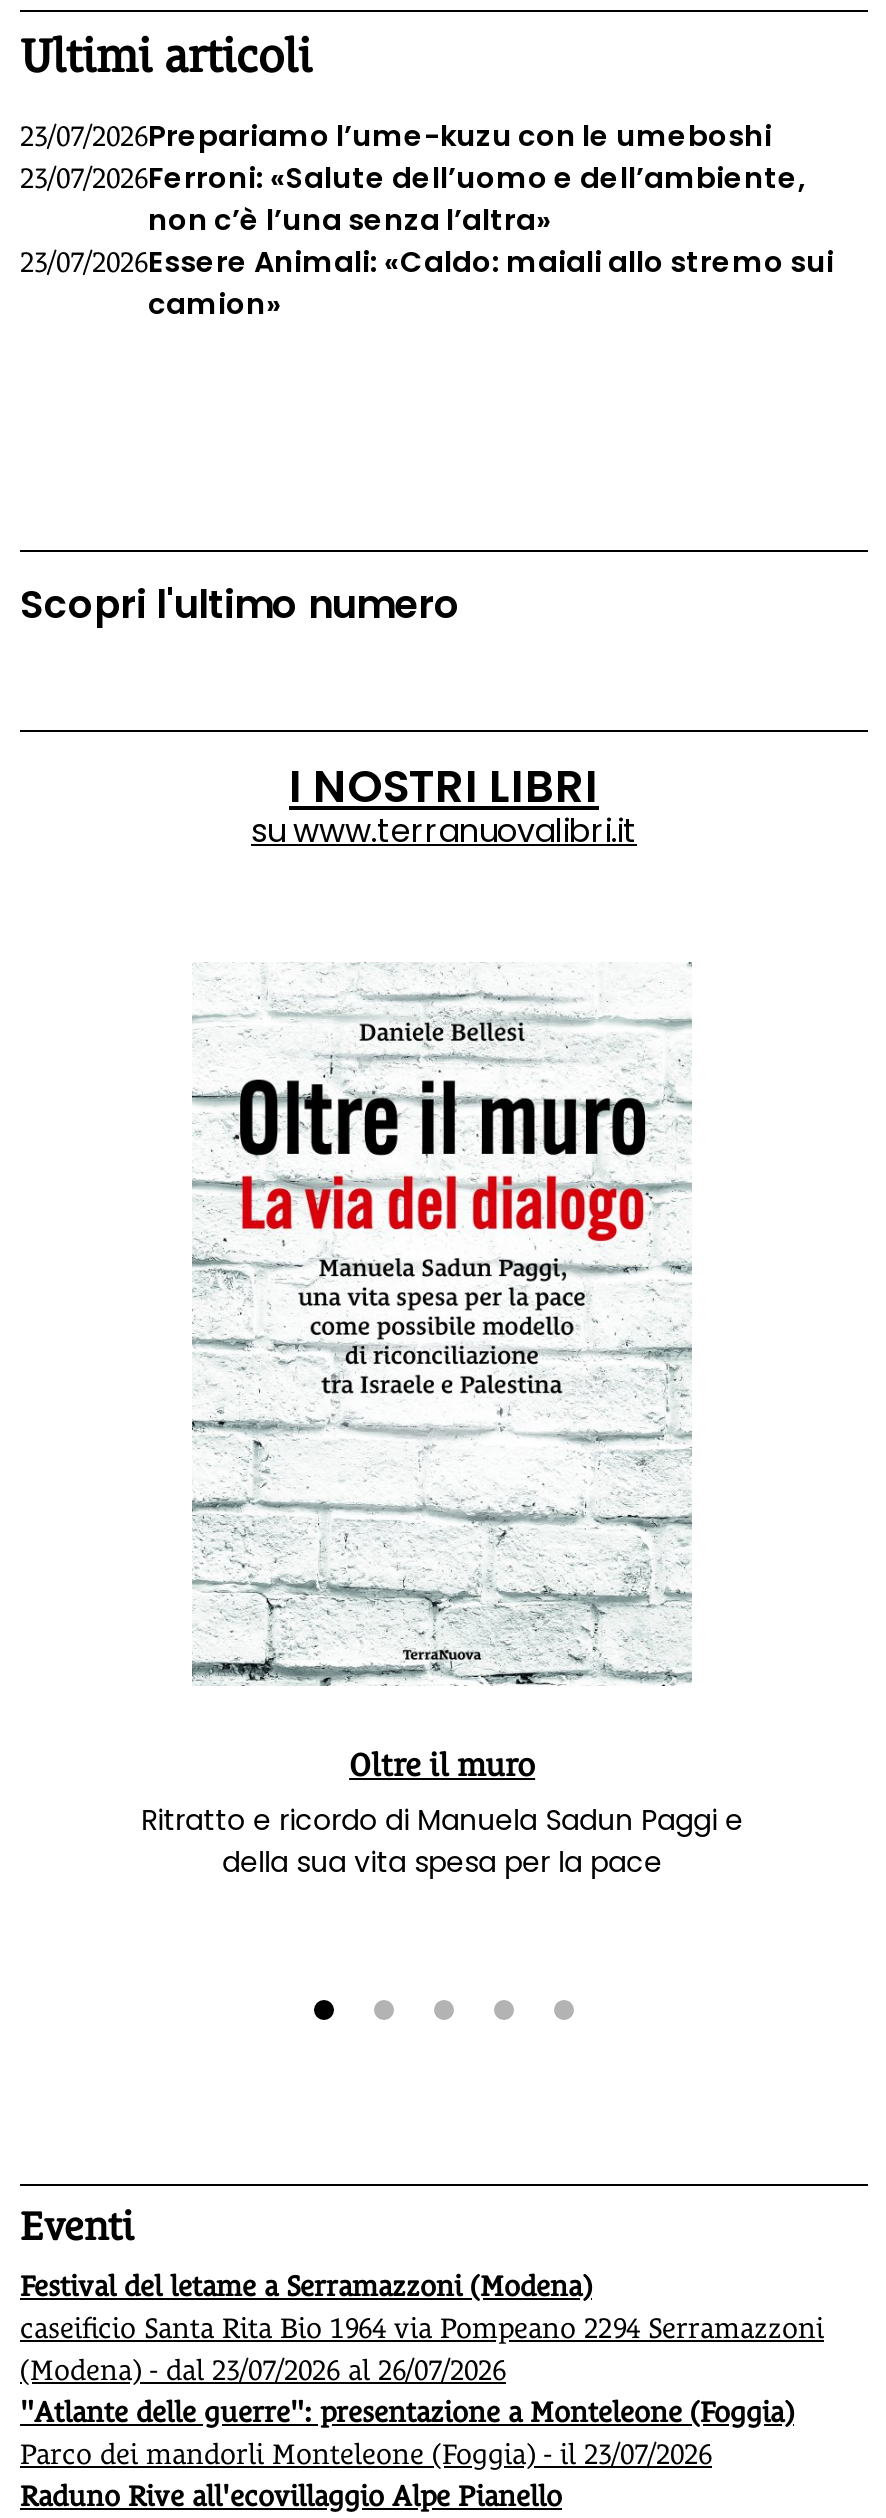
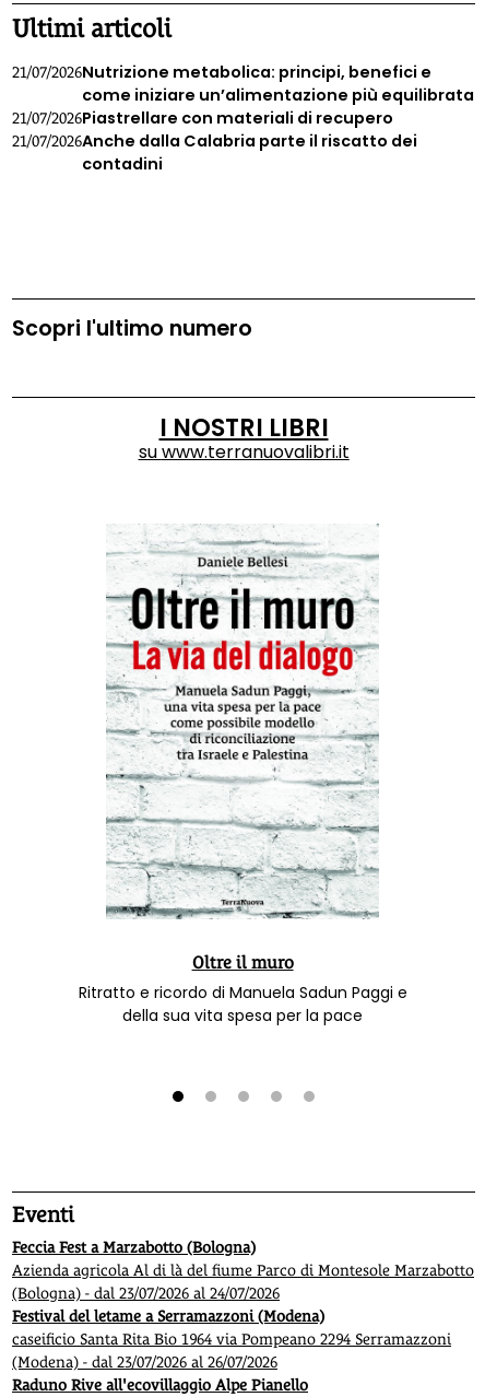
[20,116,834,324] 23/07/2026Prepariamo l’ume-kuzu con le umeboshi | 23/07/2026Ferroni: «Salute dell’uomo e dell’ambiente, | non c’è l’una senza l’altra» | 23/07/2026Essere Animali: «Caldo: maiali allo stremo sui | camion» -> [12,61,474,175] 21/07/2026Nutrizione metabolica: principi, benefici e | come iniziare un’alimentazione più equilibrata | 21/07/2026Piastrellare con materiali di recupero | 21/07/2026Anche dalla Calabria parte il riscatto dei | contadini
none -> [12,1238,474,1302] Feccia Fest a Marzabotto (Bologna) | Azienda agricola Al di là del fiume Parco di Montesole Marzabotto | (Bologna) - dal 23/07/2026 al 24/07/2026
moved [20,2270,824,2386] -> [12,1307,451,1371]: Festival del letame a Serramazzoni (Modena) | caseificio Santa Rita Bio 1964 via Pompeano 2294 Serramazzoni | (Modena) - dal 23/07/2026 al 26/07/2026
[20,2396,794,2470] "Atlante delle guerre": presentazione a Monteleone (Foggia) | Parco dei mandorli Monteleone (Foggia) - il 23/07/2026 -> none

